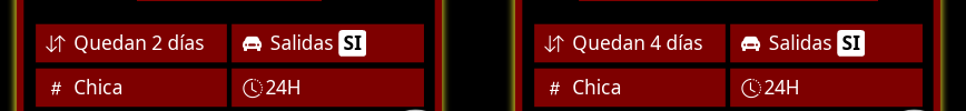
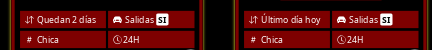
[567,30,703,56] Quedan 4 días -> [259,13,320,25] Último día hoy

